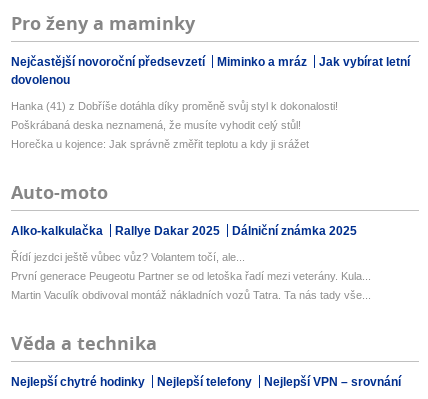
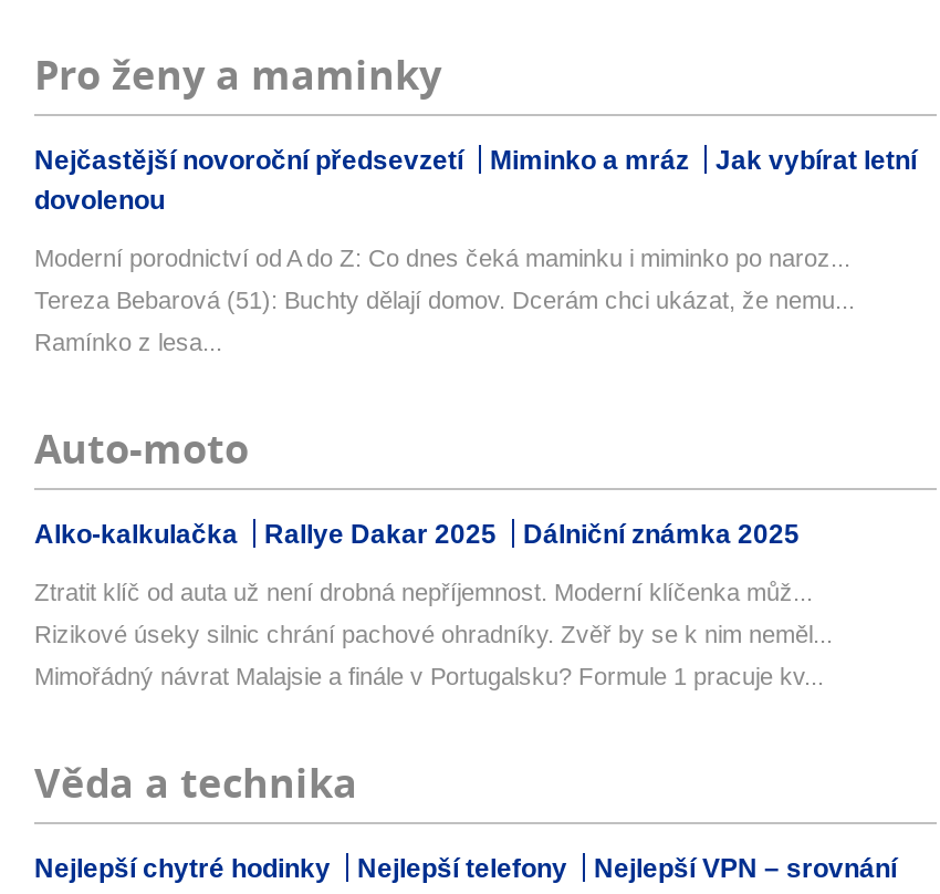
[11,100,338,112] Hanka (41) z Dobříše dotáhla díky proměně svůj styl k dokonalosti! -> [34,244,850,270] Moderní porodnictví od A do Z: Co dnes čeká maminku i miminko po naroz...
[11,119,301,131] Poškrábaná deska neznamená, že musíte vyhodit celý stůl! -> [34,286,855,312] Tereza Bebarová (51): Buchty dělají domov. Dcerám chci ukázat, že nemu...
[11,138,309,150] Horečka u kojence: Jak správně změřit teplotu a kdy ji srážet -> [34,328,222,355] Ramínko z lesa...
[11,251,245,263] Řídí jezdci ještě vůbec vůz? Volantem točí, ale... -> [34,578,813,605] Ztratit klíč od auta už není drobná nepříjemnost. Moderní klíčenka můž...
[11,270,371,282] První generace Peugeotu Partner se od letoška řadí mezi veterány. Kula... -> [34,620,833,647] Rizikové úseky silnic chrání pachové ohradníky. Zvěř by se k nim neměl...
[11,289,371,301] Martin Vaculík obdivoval montáž nákladních vozů Tatra. Ta nás tady vše... -> [34,662,824,689] Mimořádný návrat Malajsie a finále v Portugalsku? Formule 1 pracuje kv...

